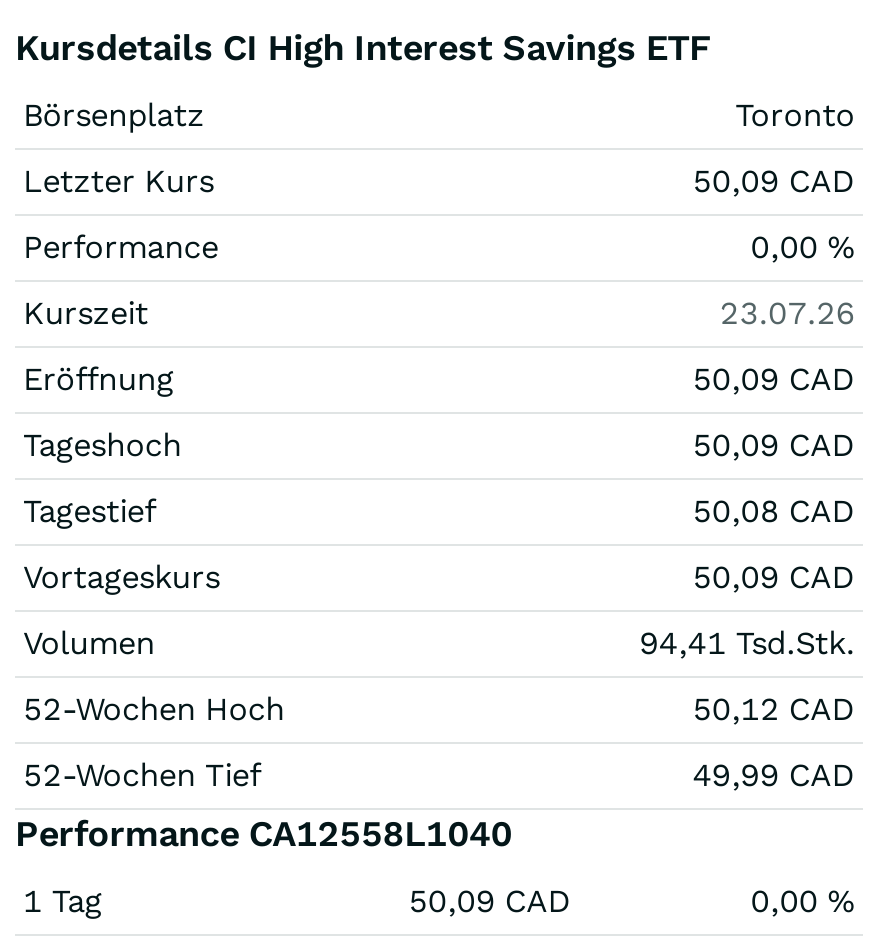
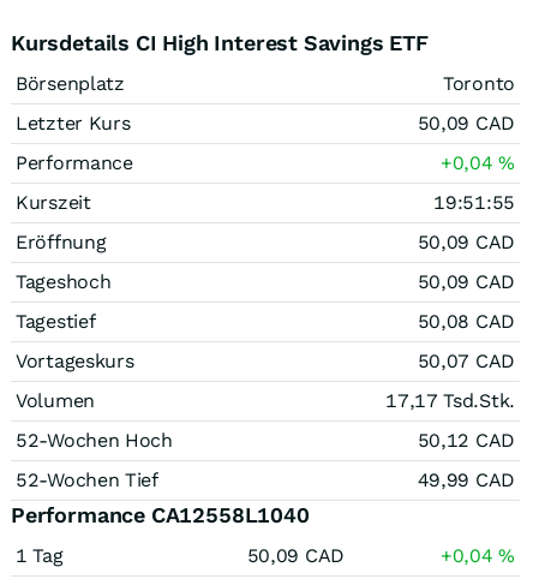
[751,228,855,266] 0,00% -> [441,151,515,174] +0,04%
[720,294,855,332] 23.07.26 -> [434,191,515,214] 19:51:55
[692,558,855,596] 50,09 CAD -> [417,350,515,372] 50,07 CAD
[639,624,855,662] 94,41 Tsd.Stk. -> [386,389,515,412] 17,17 Tsd.Stk.
[751,882,855,920] 0,00% -> [441,544,515,567] +0,04%

